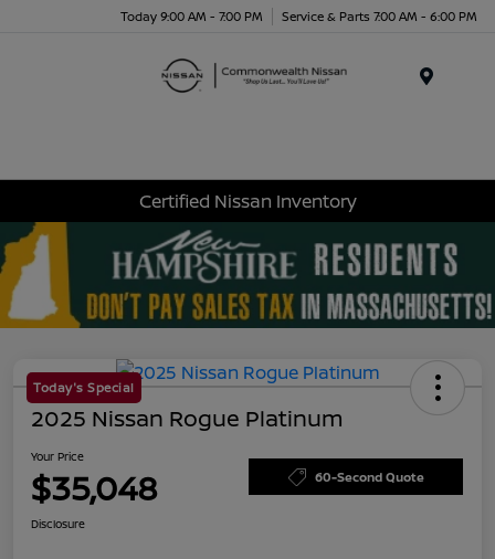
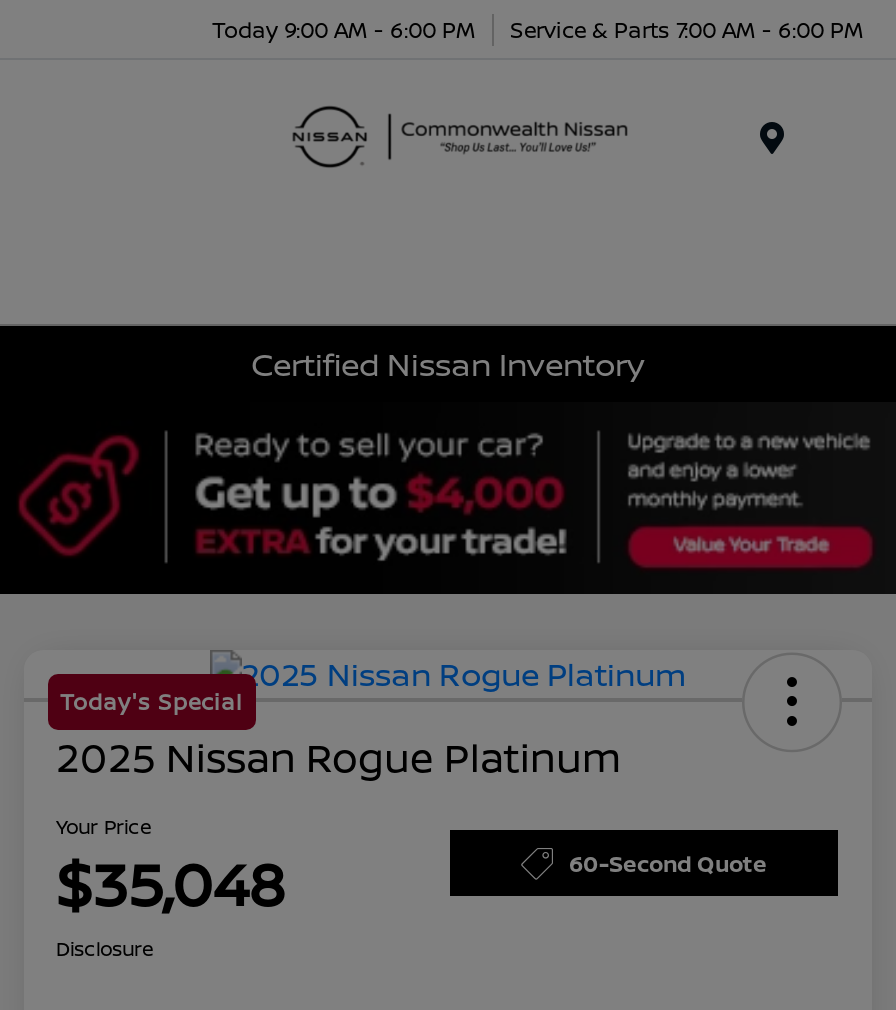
[120,7,477,24] Today 9:00 AM - 7:00 PM Service & Parts 7:00 AM - 6:00 PM -> [212,13,864,43] Today 9:00 AM - 6:00 PM Service & Parts 7:00 AM - 6:00 PM
[3,221,492,329] [image] -> [6,402,890,596] [image]

